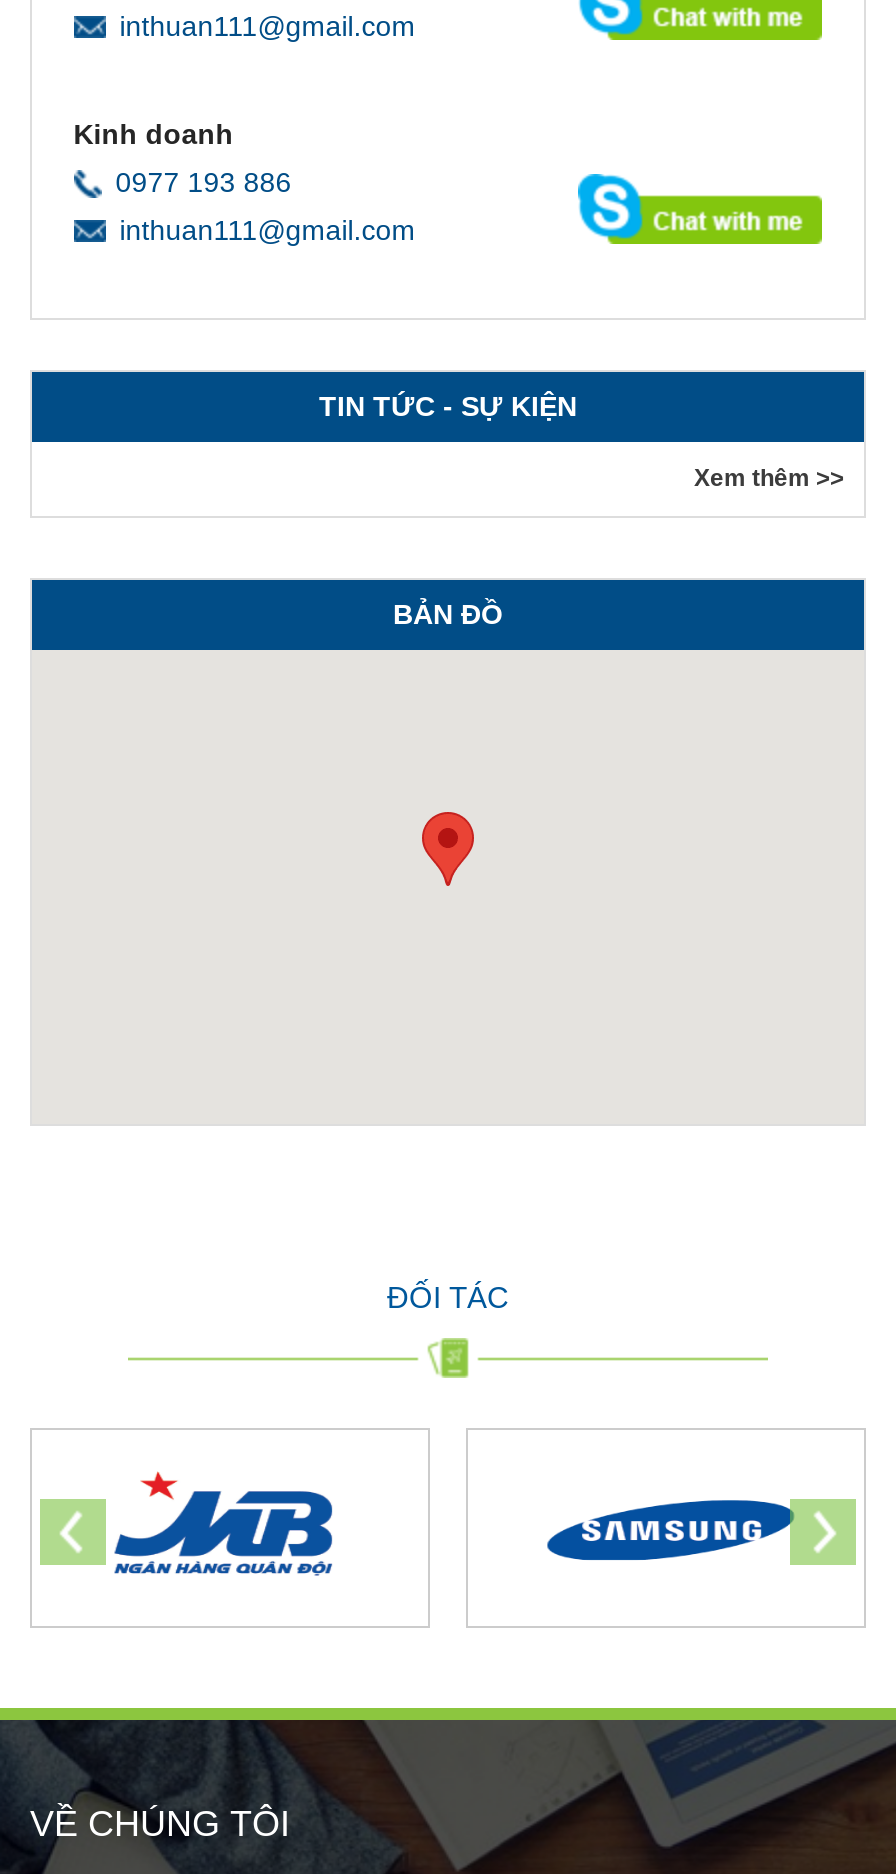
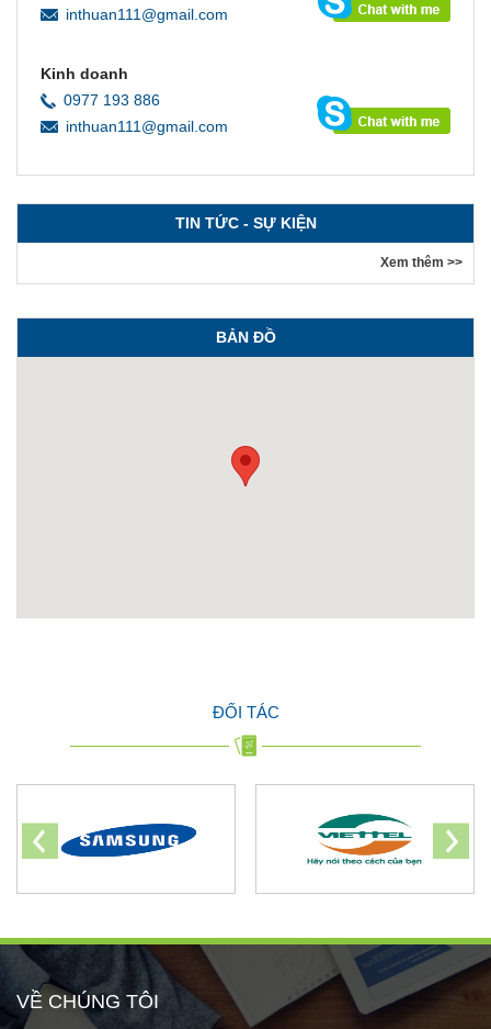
[112,1472,358,1576] [image] -> [60,809,197,864] [image]
[546,1482,794,1574] [image] -> [300,813,434,865] [image]

